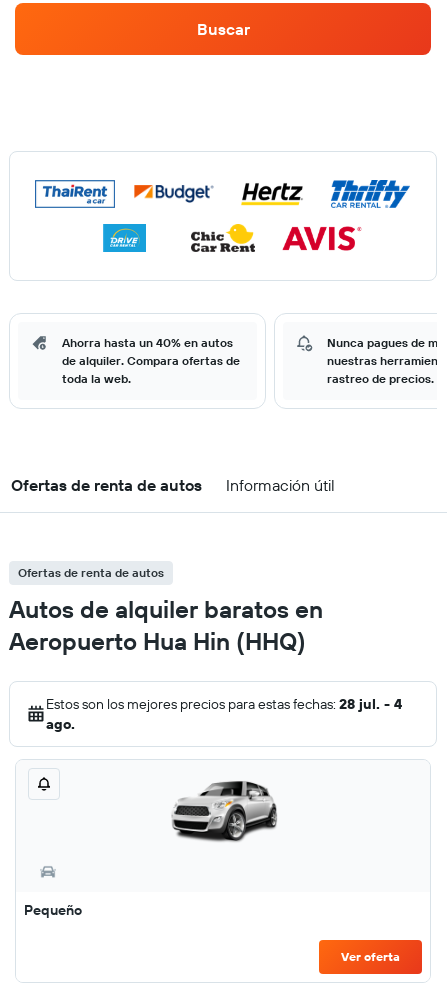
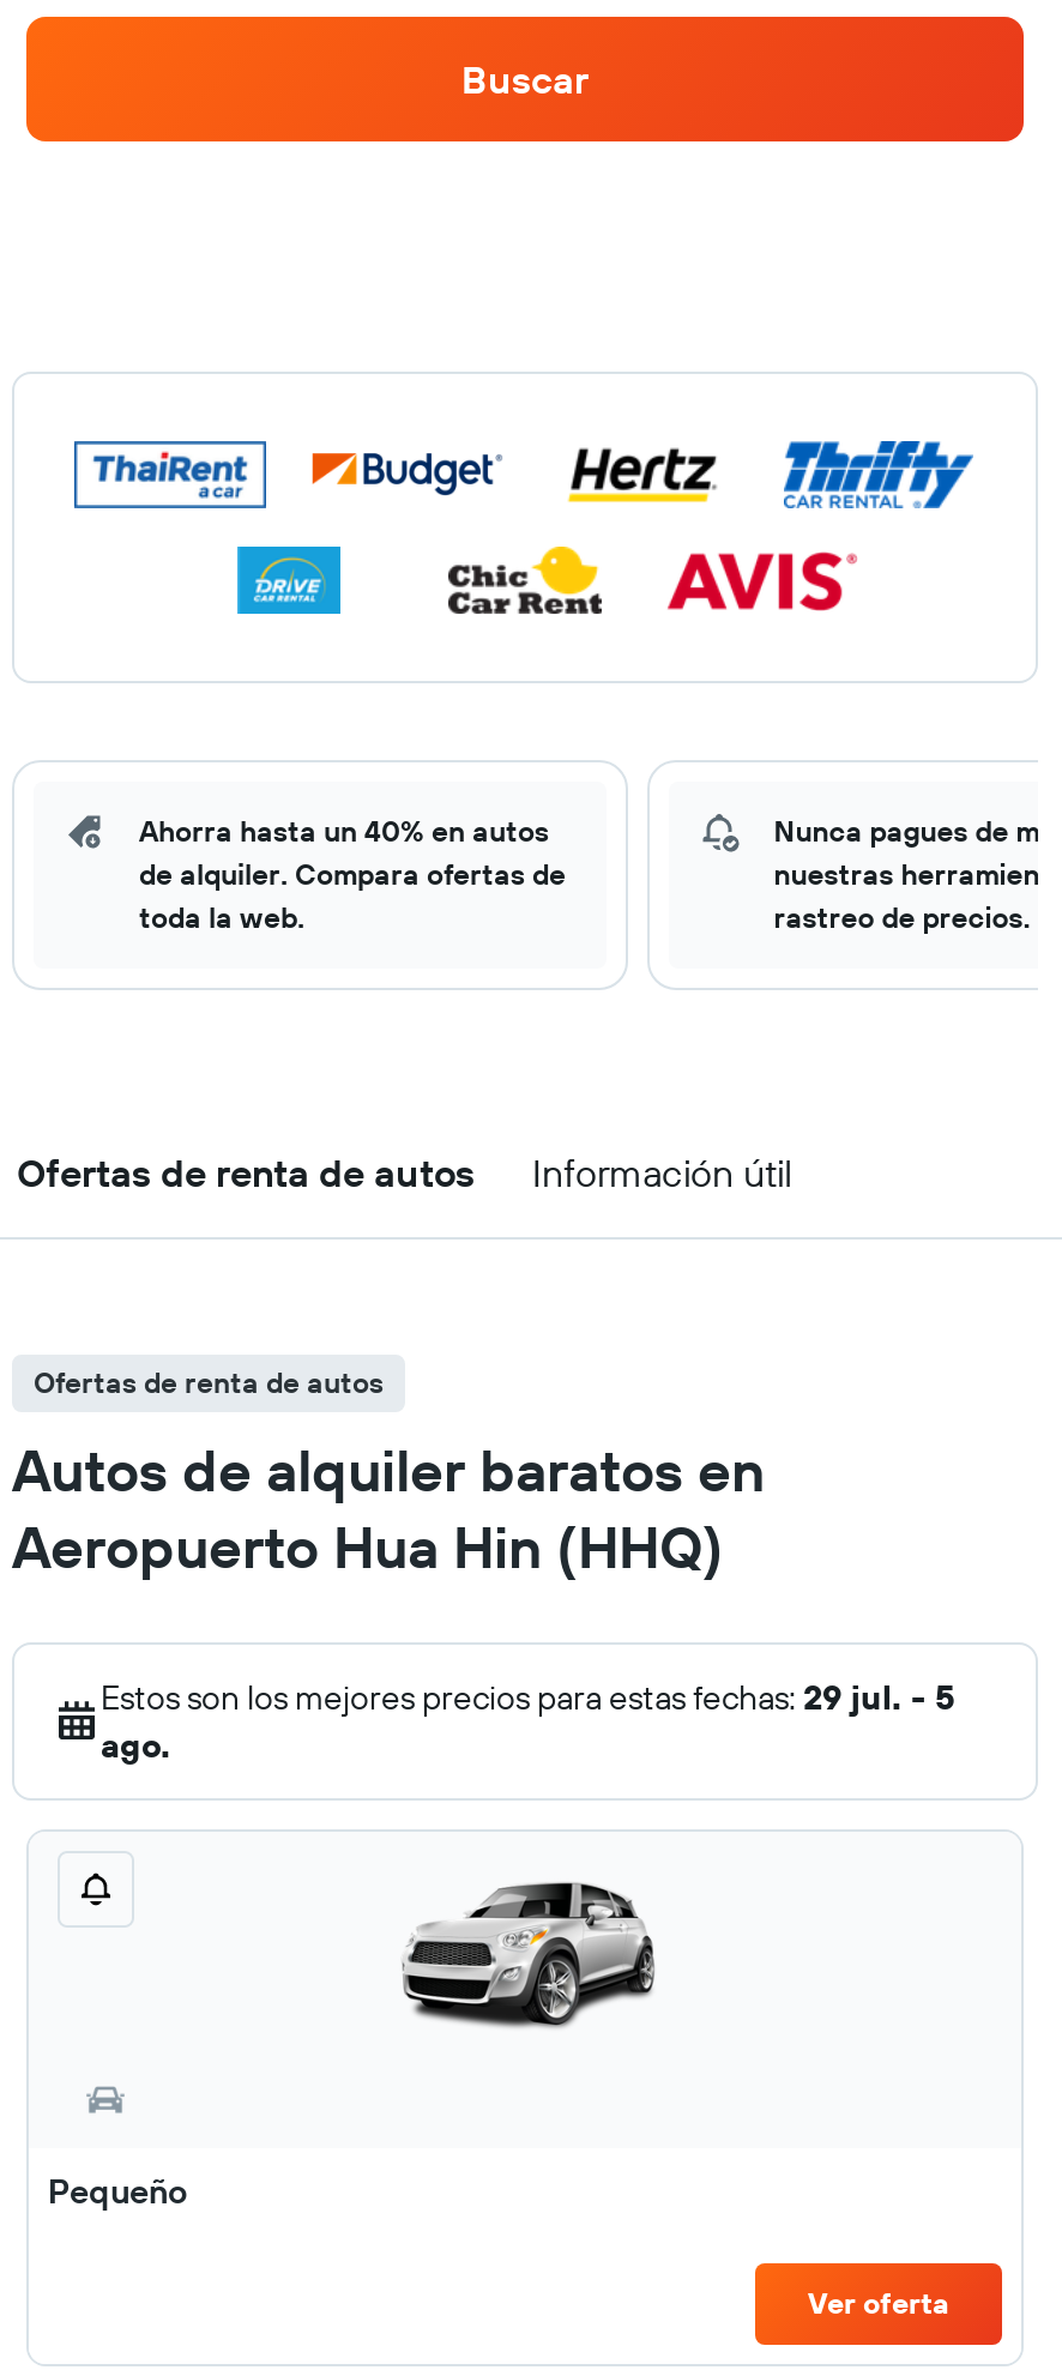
[46,695,402,713] Estos son los mejores precios para estas fechas: 28 jul. - 4 -> [101,1676,954,1719] Estos son los mejores precios para estas fechas: 29 jul. - 5

